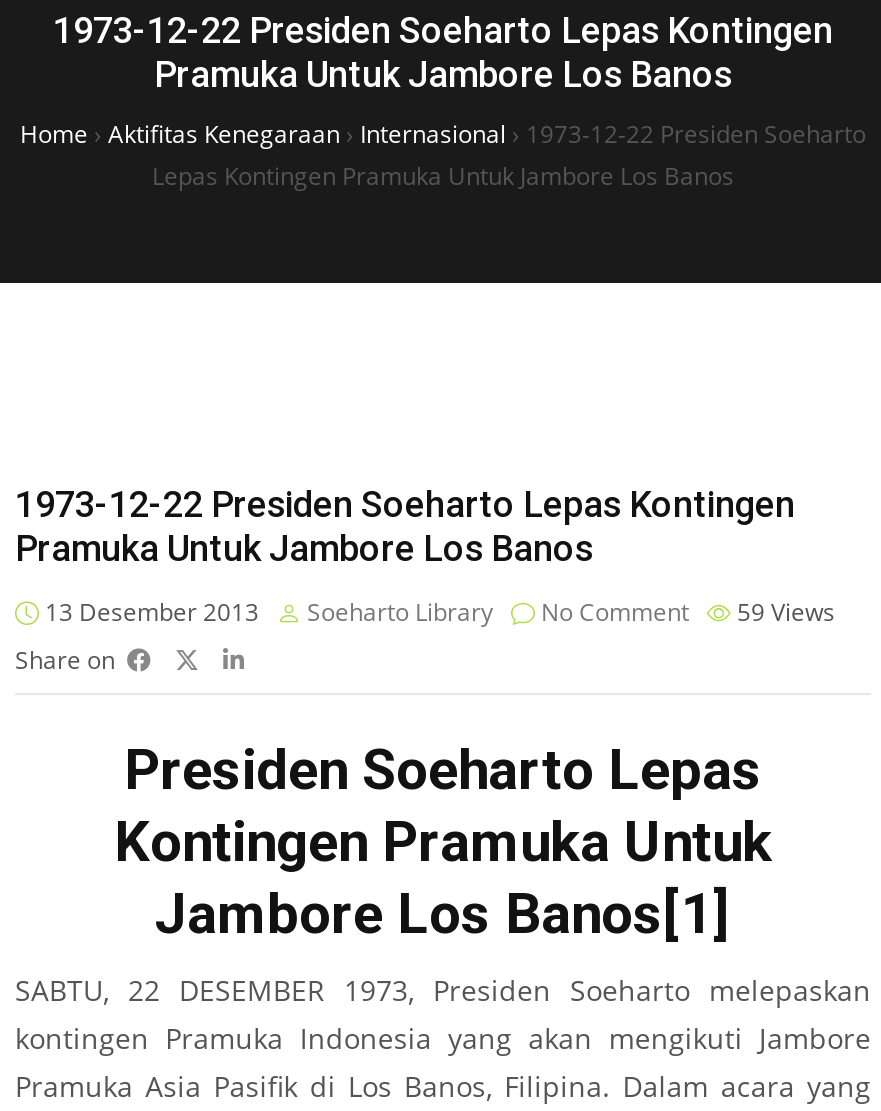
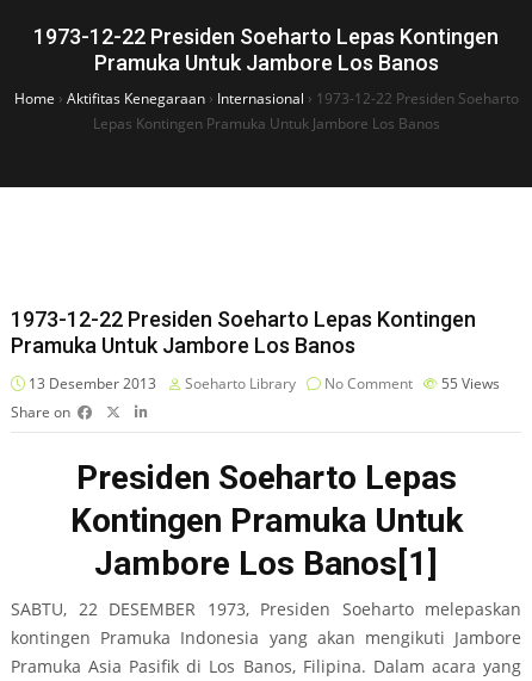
[39,595,835,629] 13 Desember 2013 Soeharto Library No Comment 59 Views -> [25,373,500,394] 13 Desember 2013 Soeharto Library No Comment 55 Views

